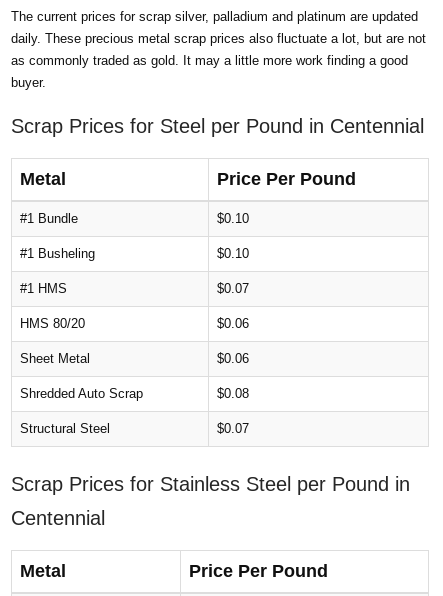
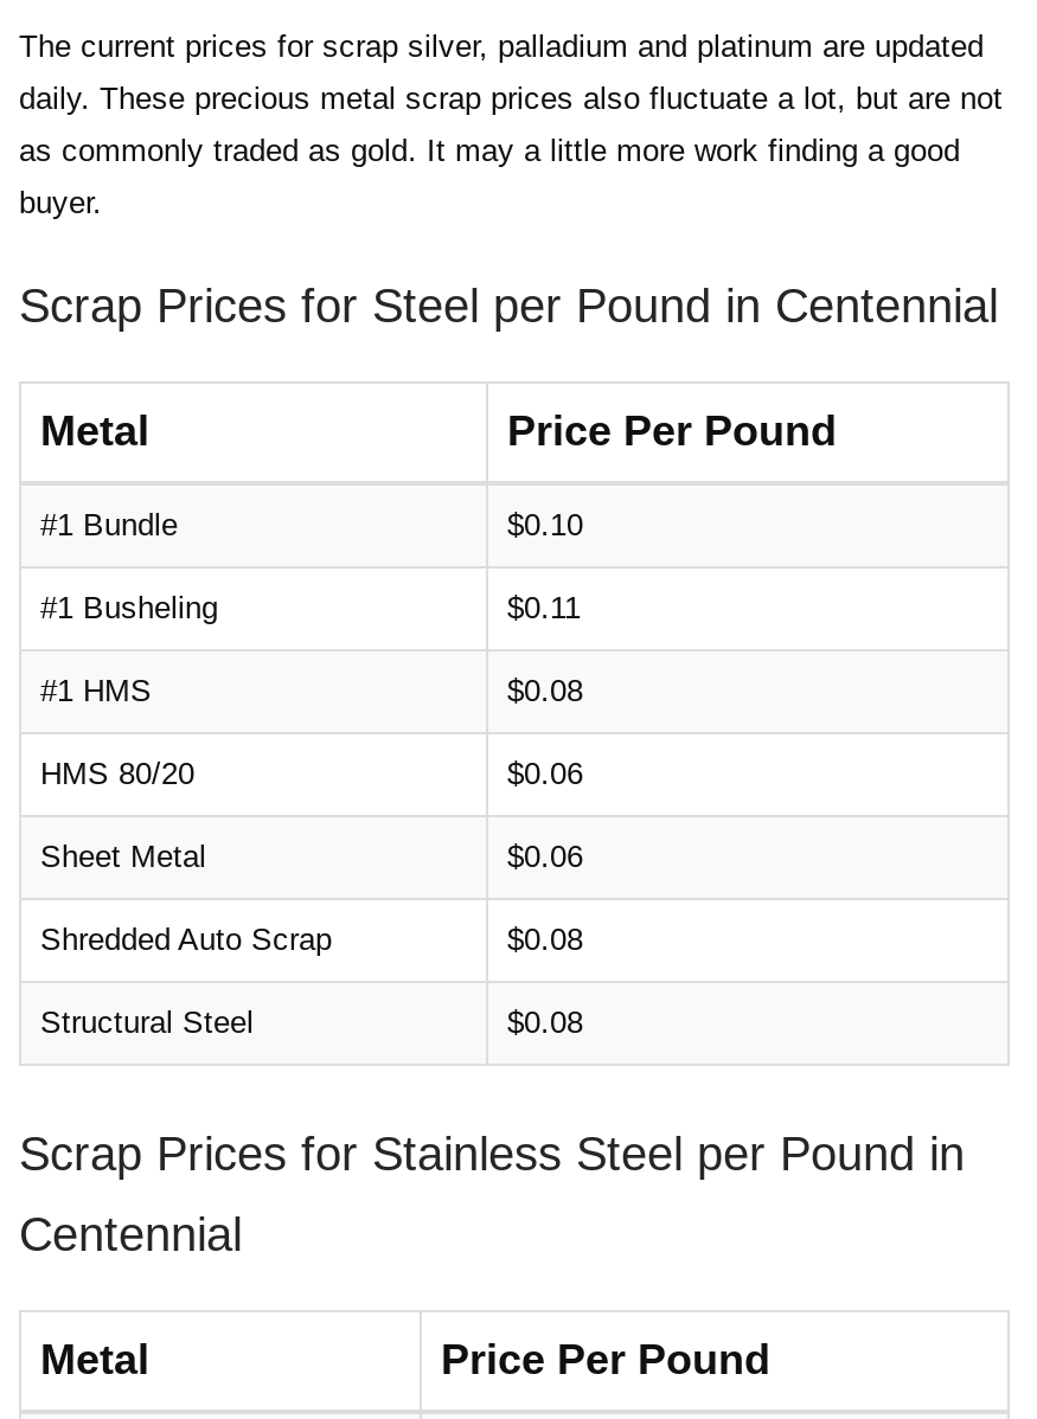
[217,246,249,261] $0.10 -> [507,590,581,625] $0.11
[217,281,249,296] $0.07 -> [507,673,583,708] $0.08
[217,421,249,436] $0.07 -> [507,1004,583,1040] $0.08

